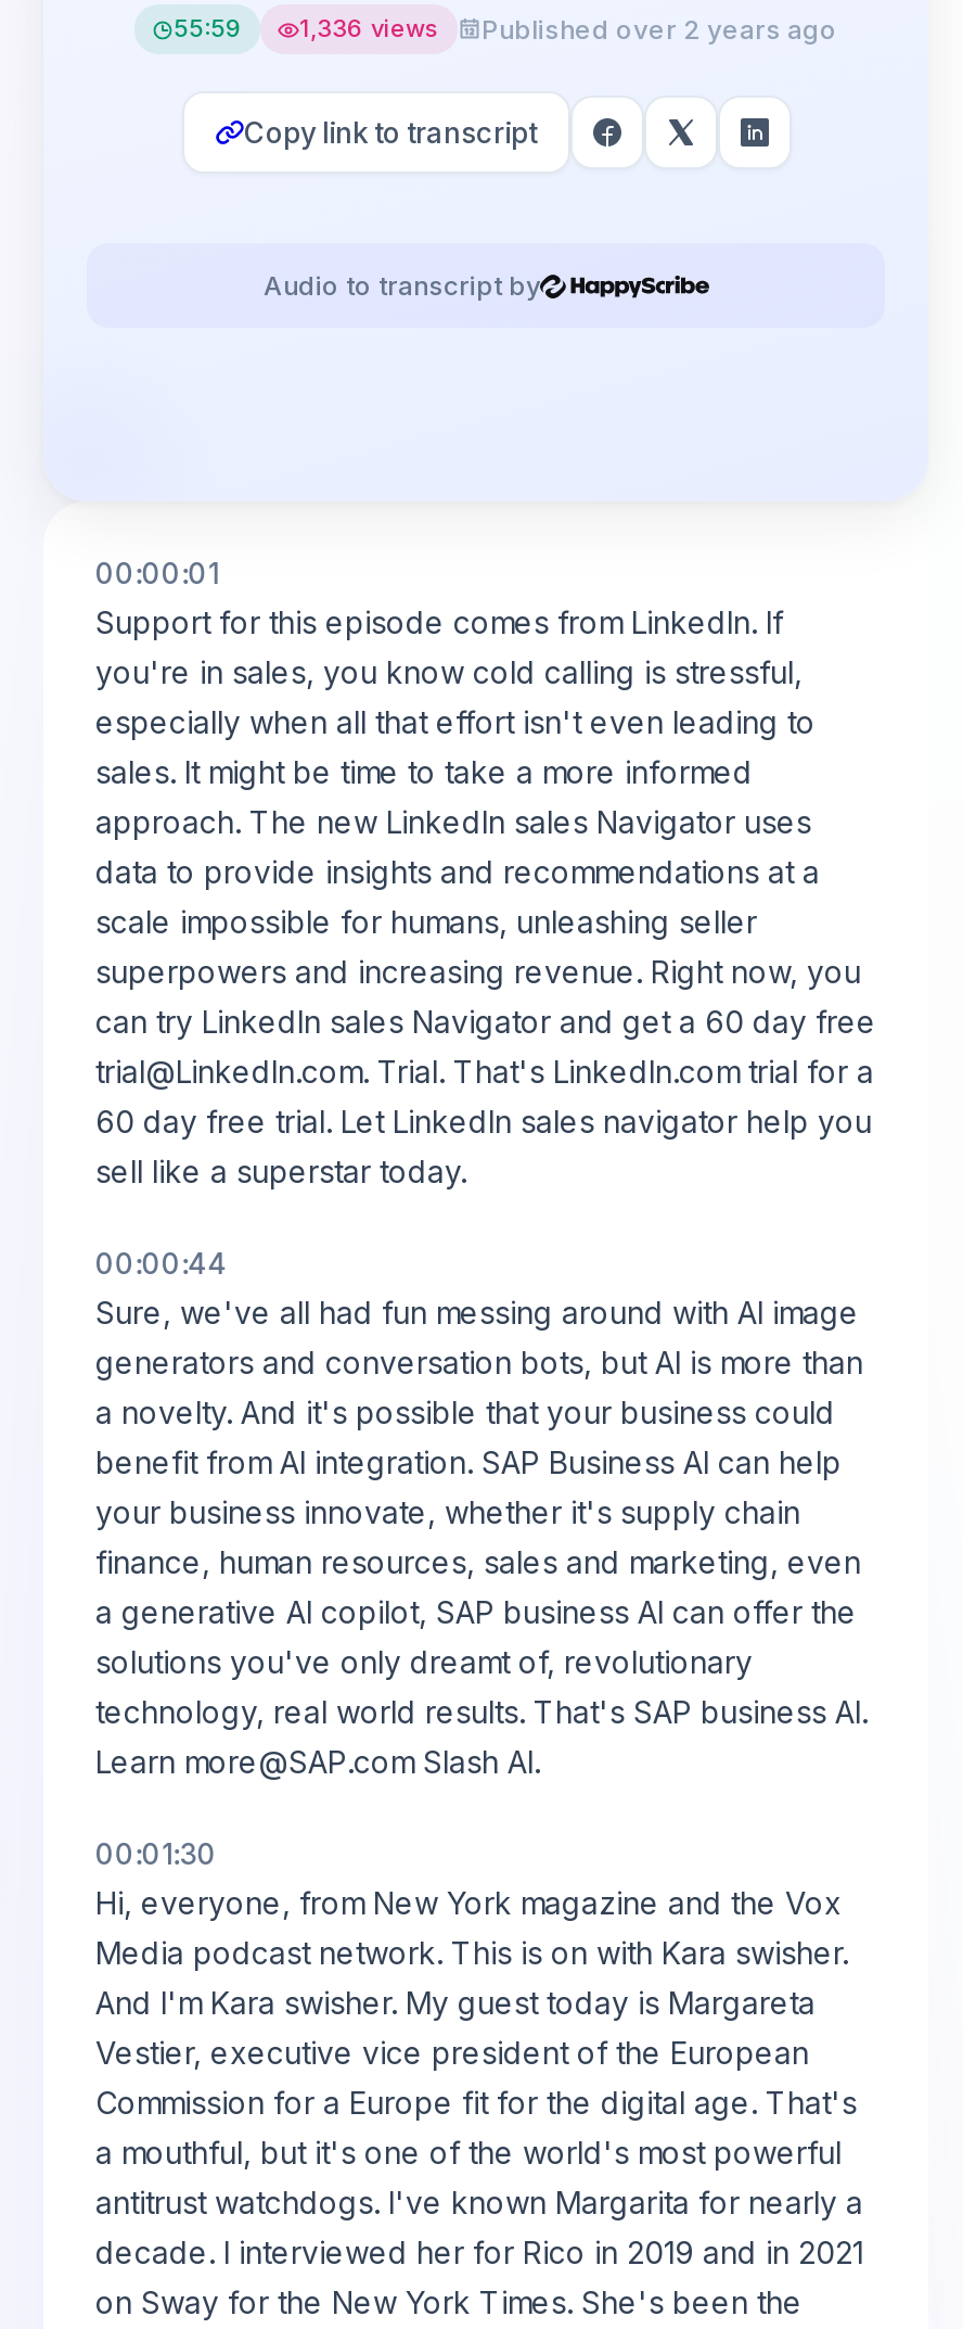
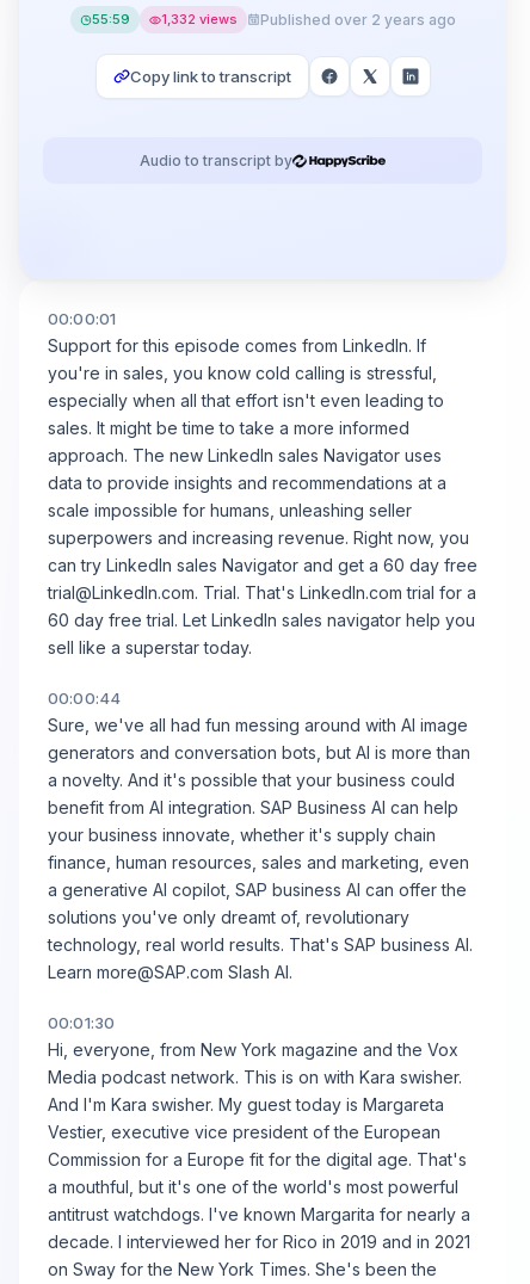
[174,13,837,46] 55:59 1,336 views Published over 2 years ago -> [91,11,455,29] 55:59 1,332 views Published over 2 years ago

